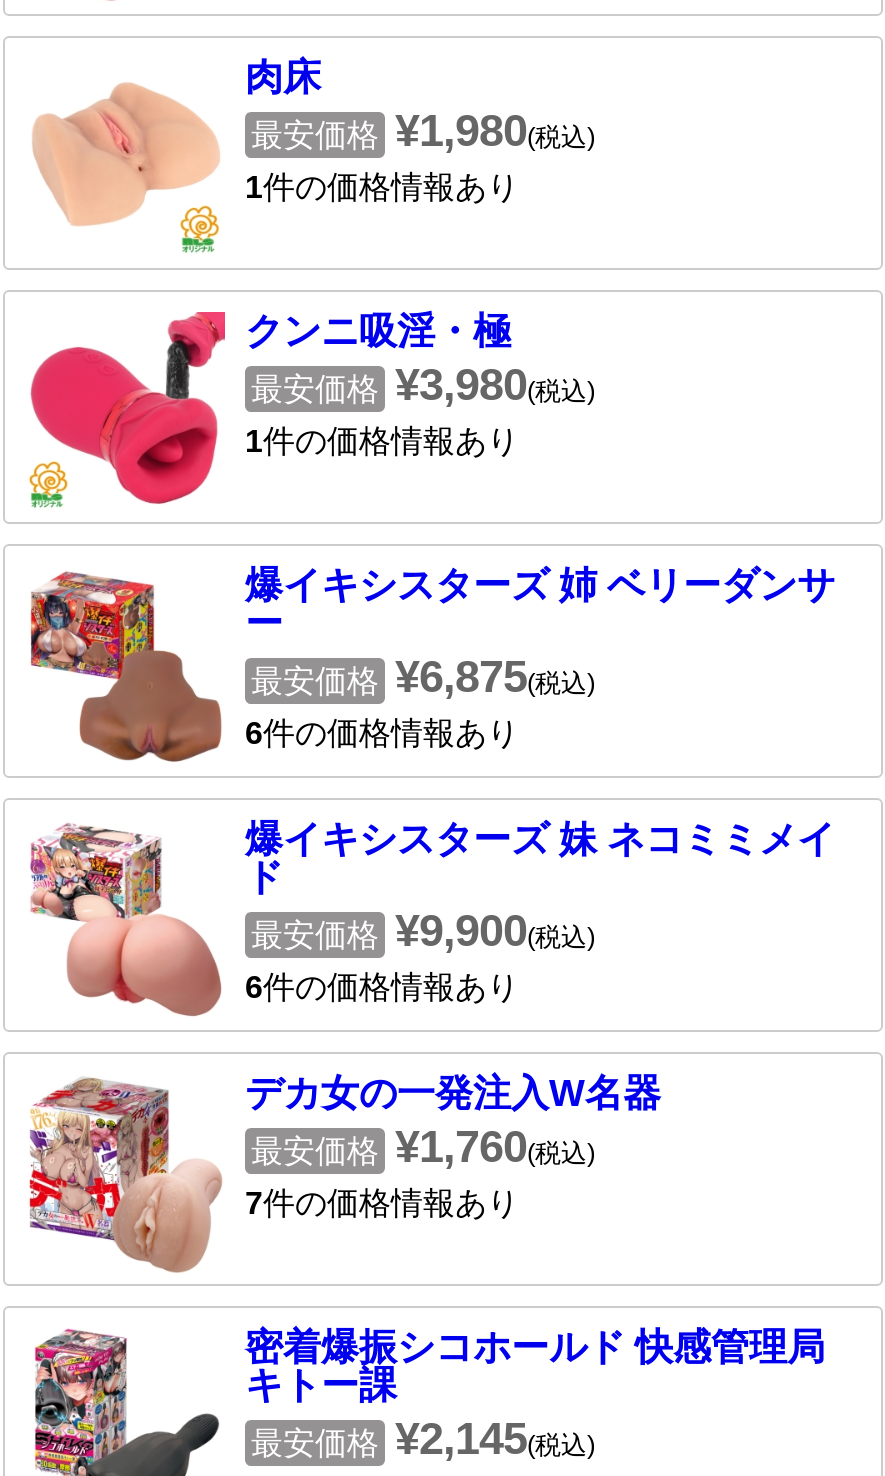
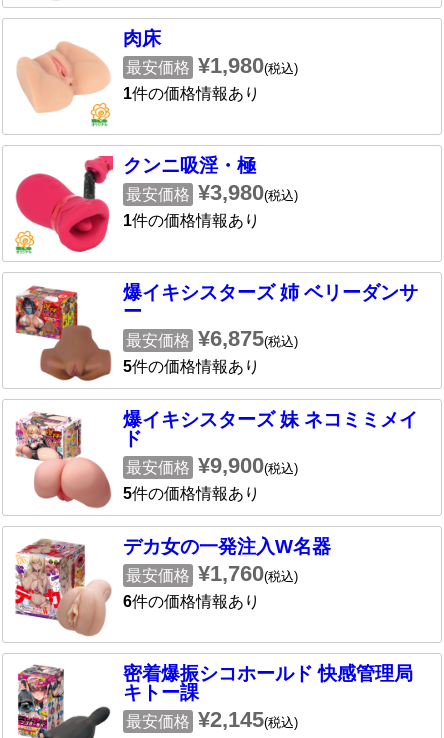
[245,716,519,750] 6件の価格情報あり -> [123,358,260,375] 5件の価格情報あり
[245,970,519,1004] 6件の価格情報あり -> [123,485,260,502] 5件の価格情報あり
[245,1186,519,1220] 7件の価格情報あり -> [123,593,260,610] 6件の価格情報あり

